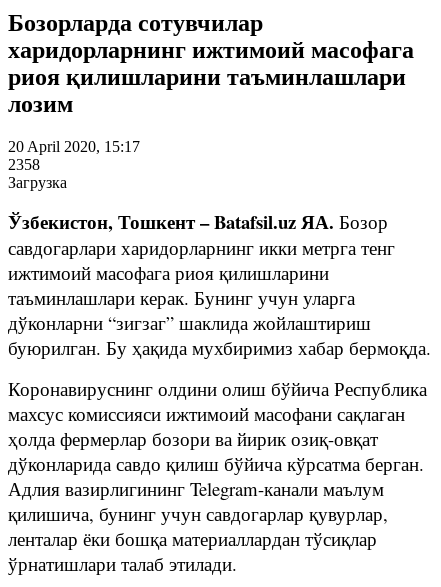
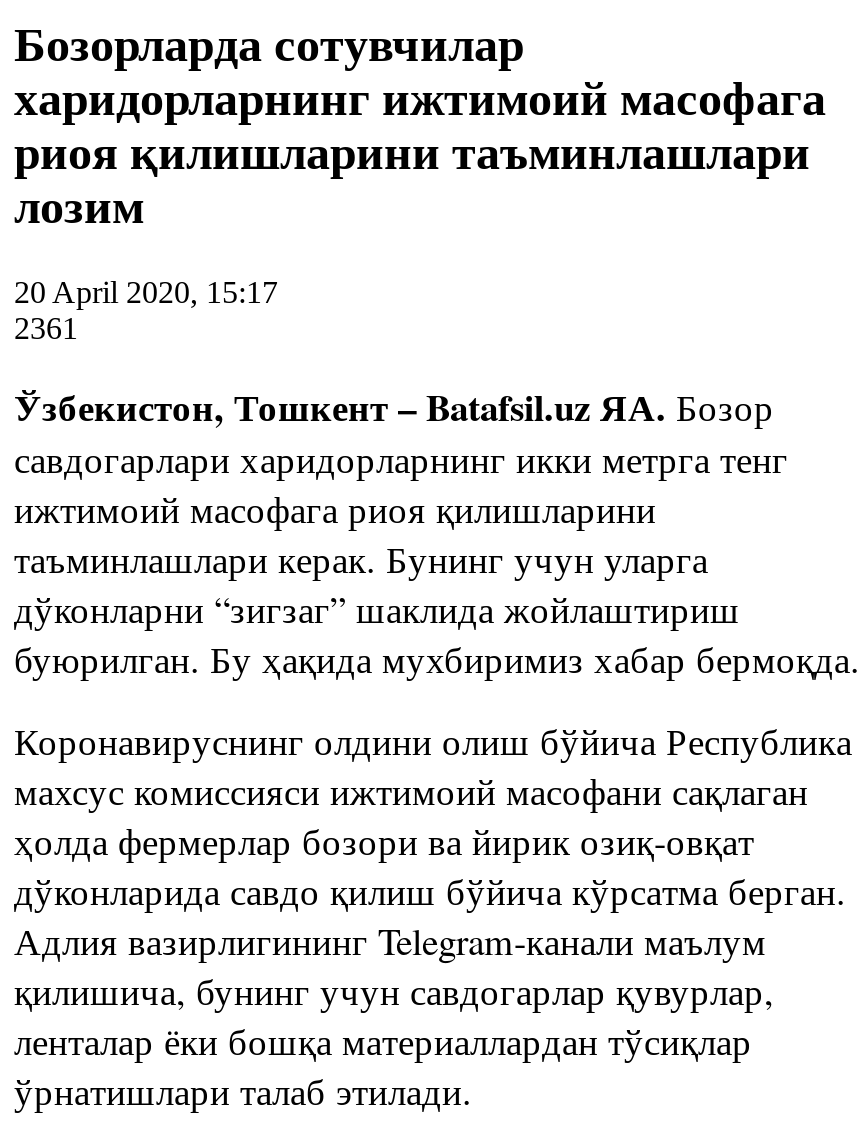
[8,156,67,191] 2358 | Загрузка -> [14,311,78,345] 2361

